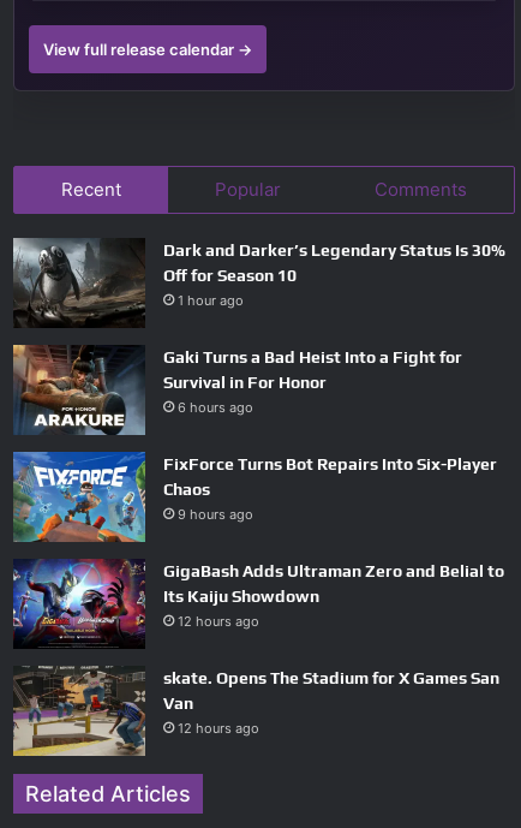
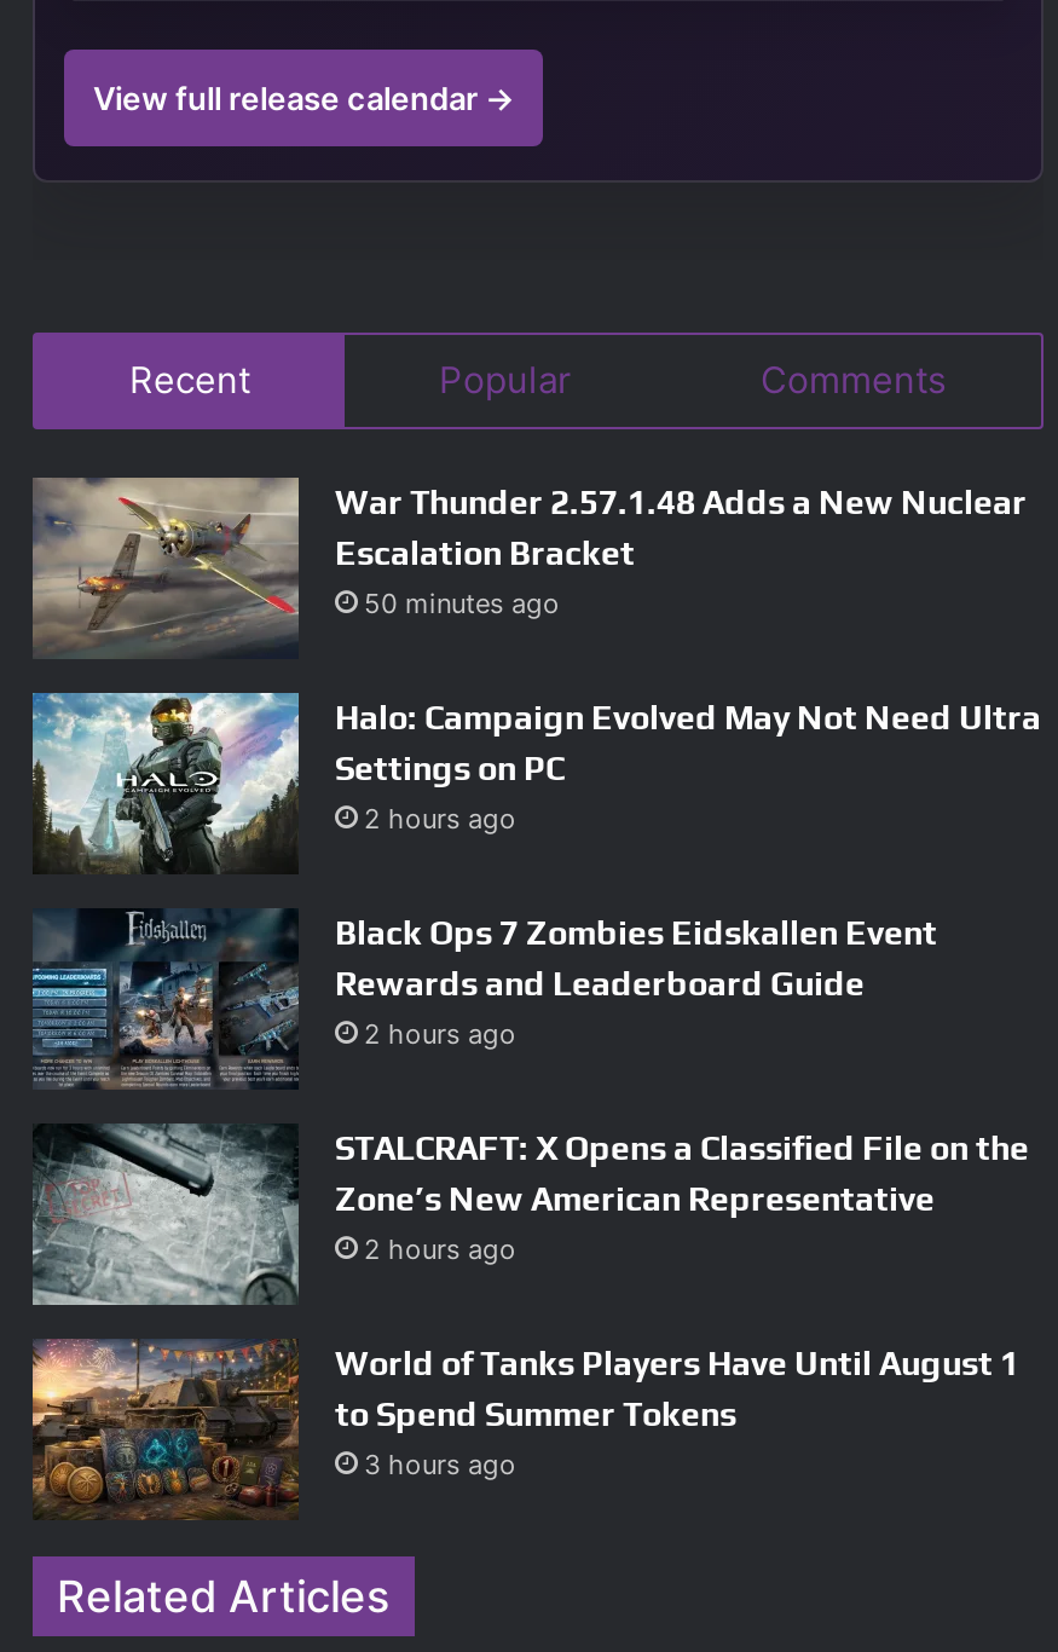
[13,237,505,328] [image] | Dark and Darker’s Legendary Status Is 30% | Off for Season 10 | 1 hour ago -> [30,476,1027,660] [image] | War Thunder 2.57.1.48 Adds a New Nuclear | Escalation Bracket | 50 minutes ago
[12,344,462,436] [image] | Gaki Turns a Bad Heist Into a Fight for | Survival in For Honor | 6 hours ago -> [30,689,1041,876] [image] | Halo: Campaign Evolved May Not Need Ultra | Settings on PC | 2 hours ago
[13,451,497,543] [image] | FixForce Turns Bot Repairs Into Six-Player | Chaos | 9 hours ago -> [30,907,937,1091] [image] | Black Ops 7 Zombies Eidskallen Event | Rewards and Leaderboard Guide | 2 hours ago
[12,558,504,649] [image] | GigaBash Adds Ultraman Zero and Belial to | Its Kaiju Showdown | 12 hours ago -> [30,1122,1029,1309] [image] | STALCRAFT: X Opens a Classified File on the | Zone’s New American Representative | 2 hours ago
[12,666,499,757] [image] | skate. Opens The Stadium for X Games San | Van | 12 hours ago -> [30,1338,1019,1521] [image] | World of Tanks Players Have Until August 1 | to Spend Summer Tokens | 3 hours ago

